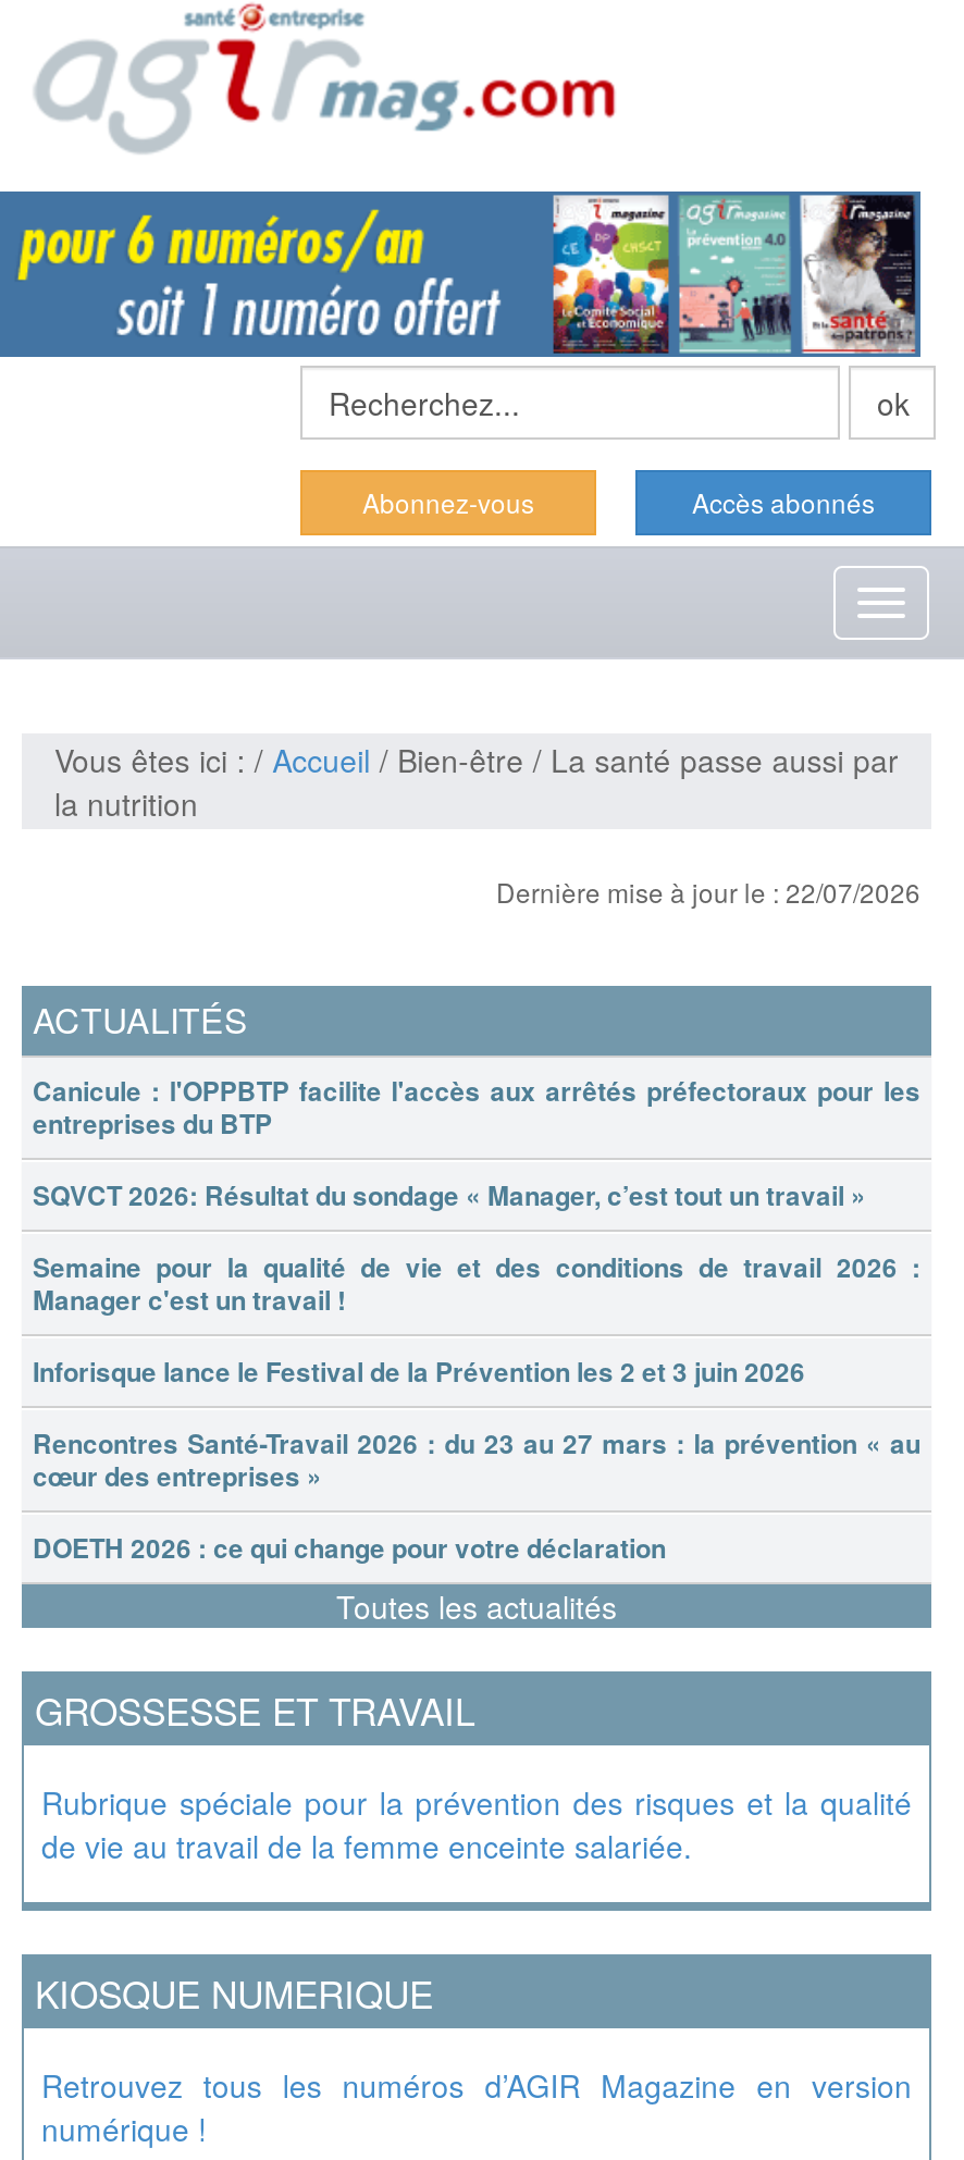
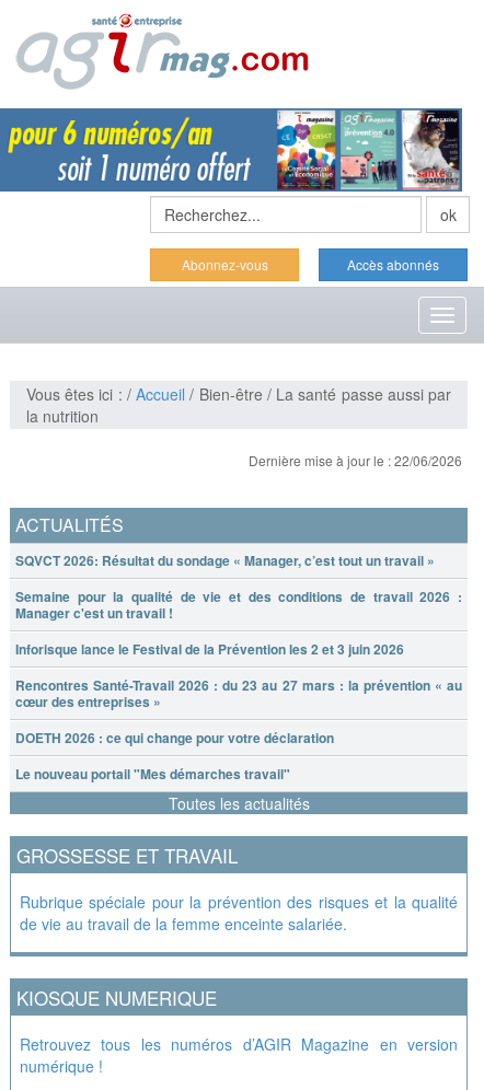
[496,873,920,910] Dernière mise à jour le : 22/07/2026 -> [249,451,462,469] Dernière mise à jour le : 22/06/2026
[33,1071,920,1143] Canicule : l'OPPBTP facilite l'accès aux arrêtés préfectoraux pour les | entreprises du BTP -> none
moved [33,1175,920,1567] -> [15,550,462,747]: SQVCT 2026: Résultat du sondage « Manager, c’est tout un travail » | Semaine pour la qualité de vie et des conditions de travail 2026 : | Manager c'est un travail ! | Inforisque lance le Festival de la Prévention les 2 et 3 juin 2026 | Rencontres Santé-Travail 2026 : du 23 au 27 mars : la prévention « au | cœur des entreprises » | DOETH 2026 : ce qui change pour votre déclaration
none -> [15,764,290,784] Le nouveau portail "Mes démarches travail"

